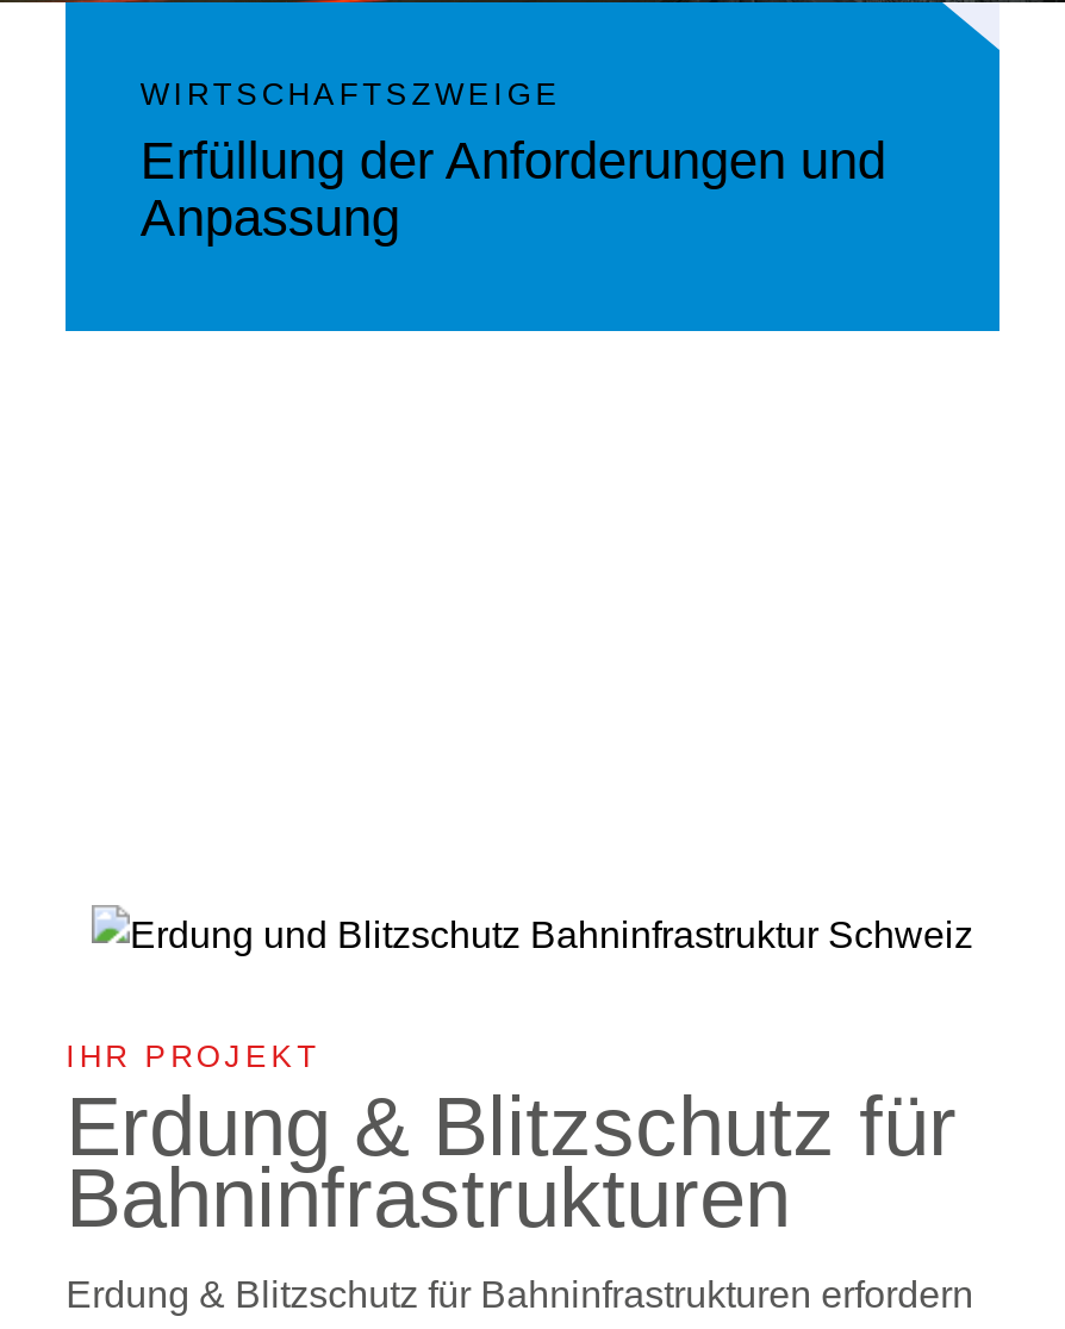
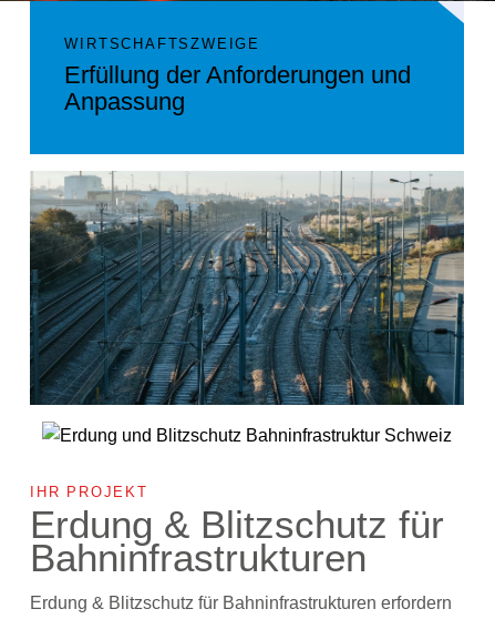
none -> [29,171,465,406] [image]

